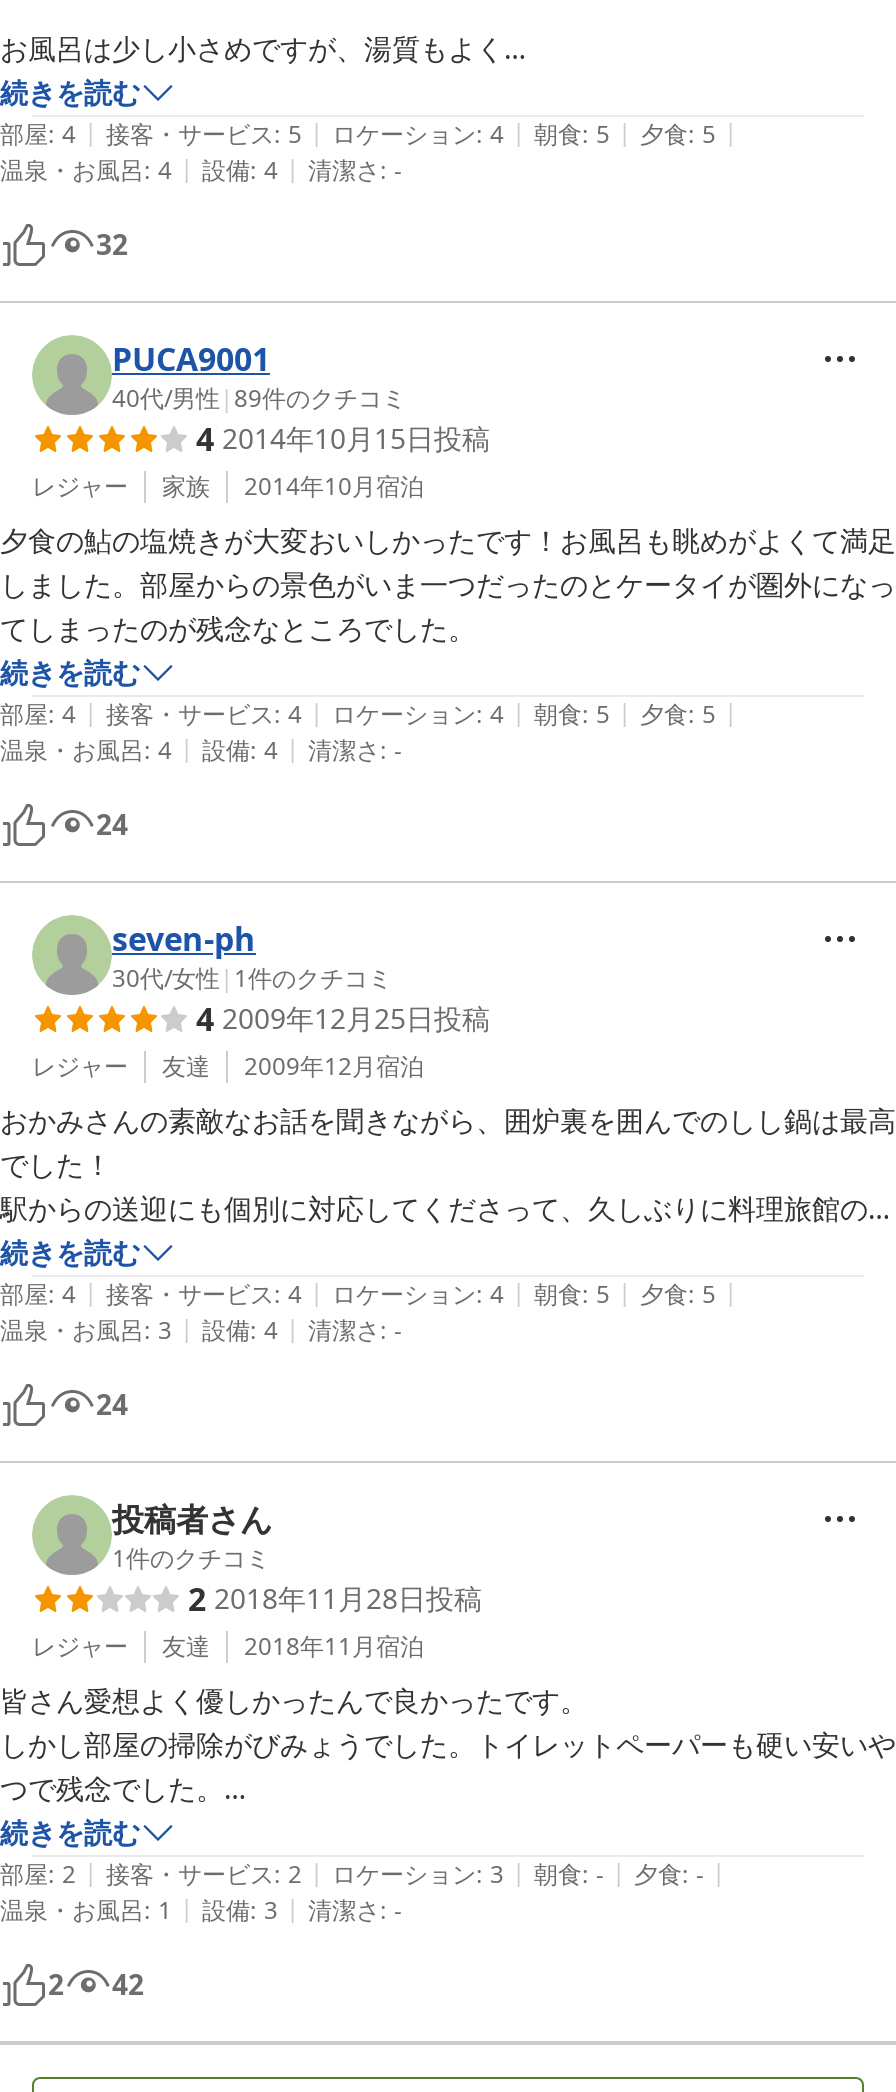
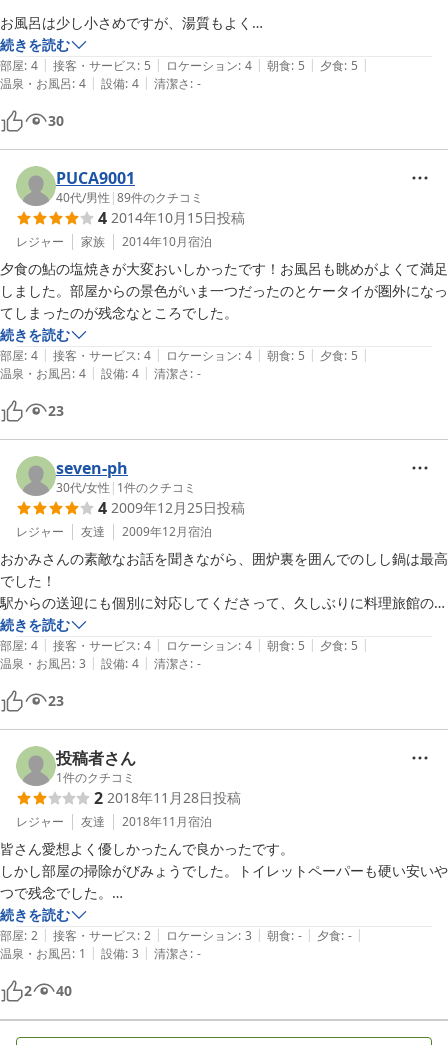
[96,225,128,263] 32 -> [48,111,64,130] 30
[96,805,128,843] 24 -> [48,401,64,420] 23
[96,1385,128,1423] 24 -> [48,691,64,710] 23
[48,1965,144,2003] 2 42 -> [24,981,72,1000] 2 40

